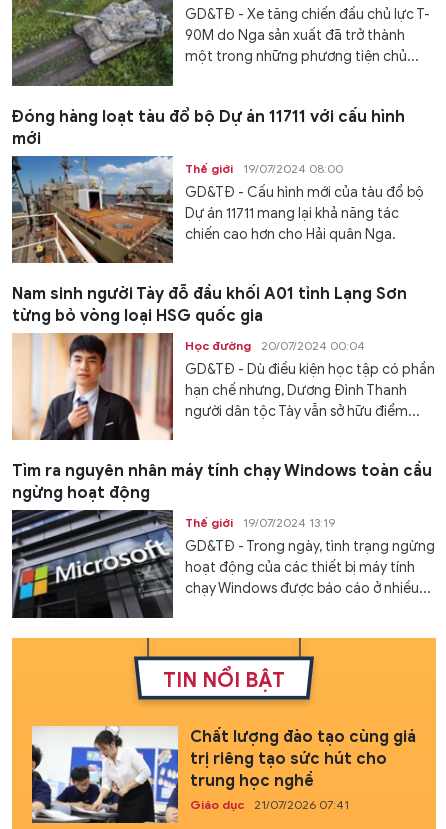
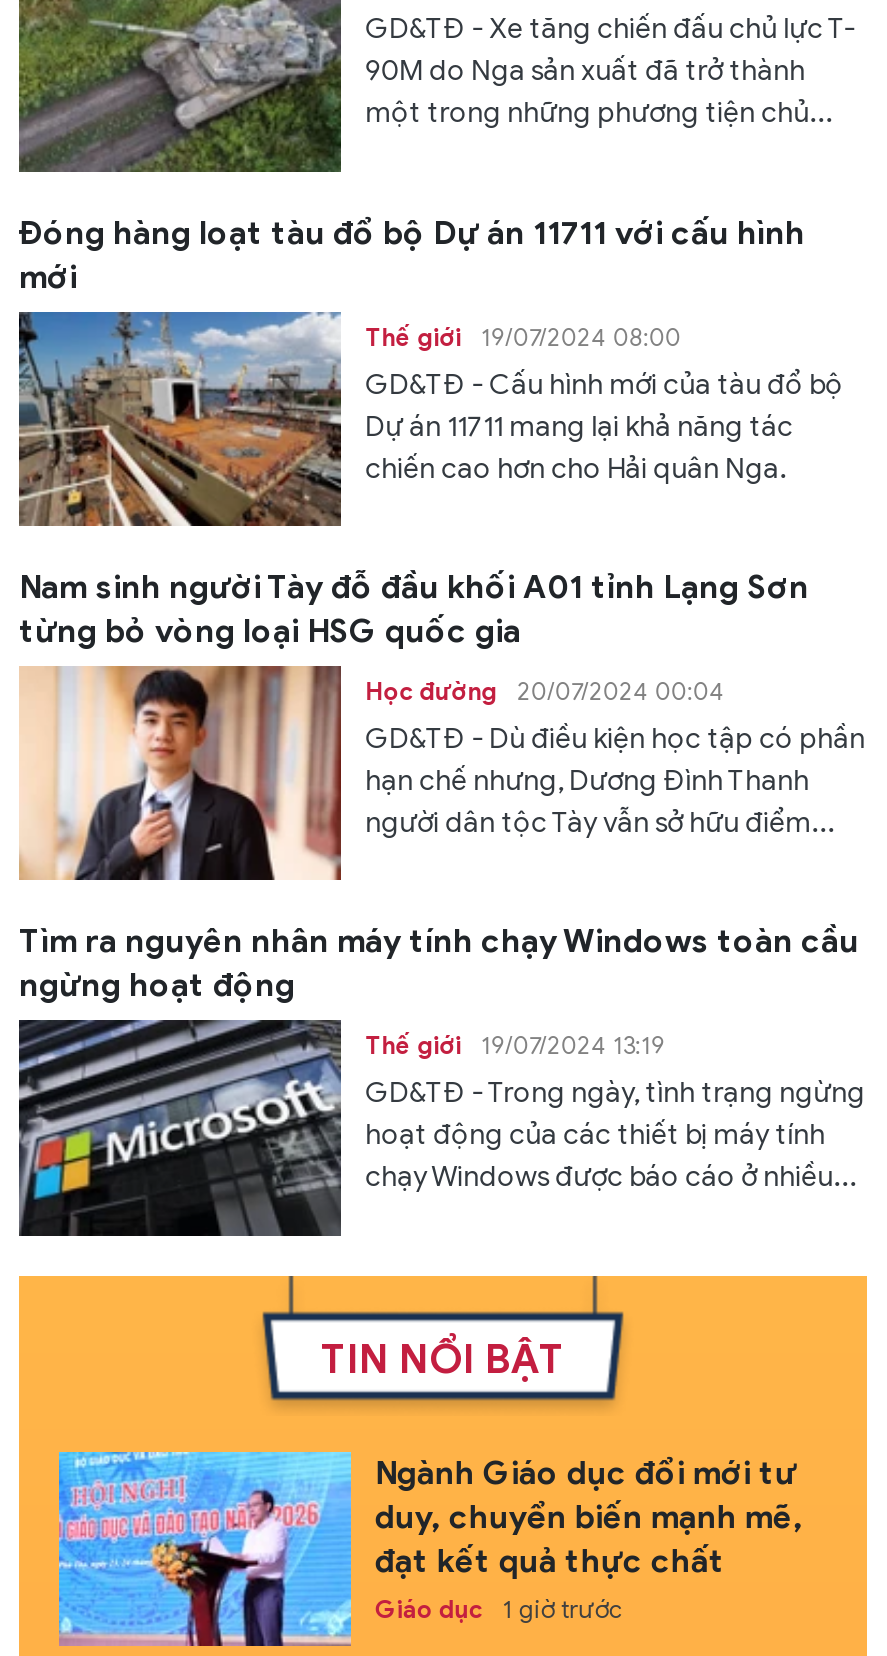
[31,725,416,824] [image] | Chất lượng đào tạo cùng giá | trị riêng tạo sức hút cho | trung học nghề -> [57,1450,803,1648] [image] | Ngành Giáo dục đổi mới tư | duy, chuyển biến mạnh mẽ, | đạt kết quả thực chất
[190,797,349,812] Giáo dục 21/07/2026 07:41 -> [375,1594,623,1624] Giáo dục 1 giờ trước

